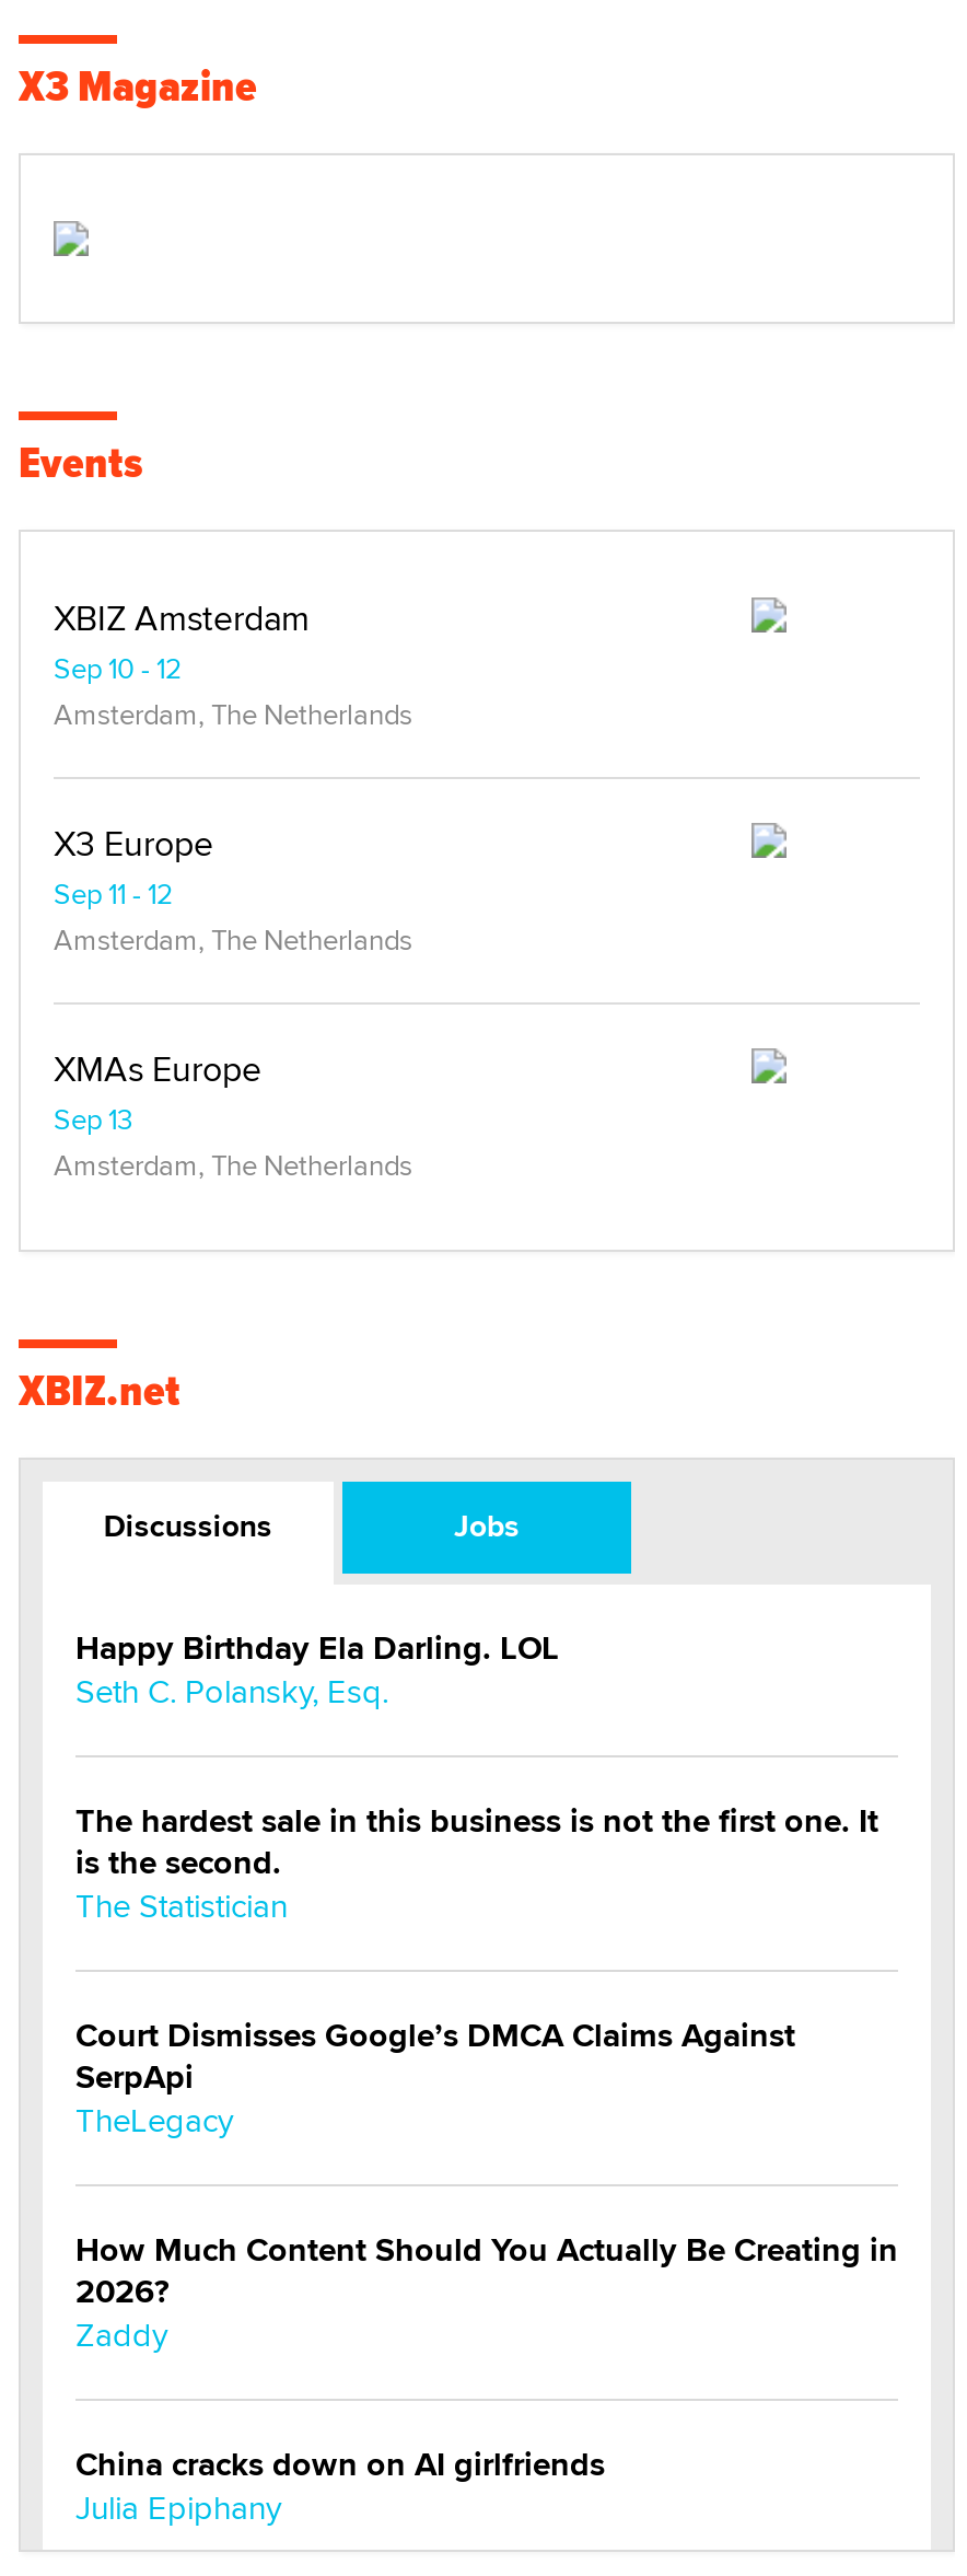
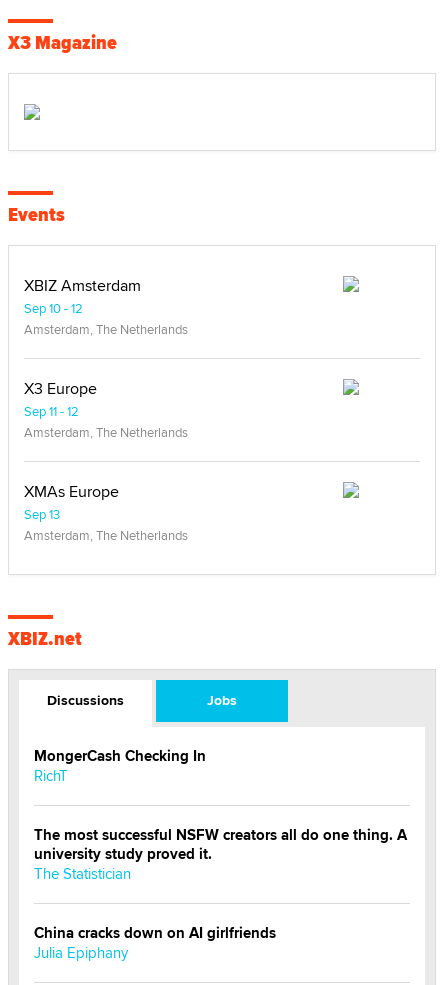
[75,1624,559,1714] Happy Birthday Ela Darling. LOL | Seth C. Polansky, Esq. -> [34,745,206,786] MongerCash Checking In | RichT
[75,1797,878,1887] The hardest sale in this business is not the first one. It | is the second. -> [34,824,407,865] The most successful NSFW creators all do one thing. A | university study proved it.
[75,2011,898,2357] Court Dismisses Google’s DMCA Claims Against | SerpApi | TheLegacy | How Much Content Should You Actually Be Creating in | 2026? | Zaddy -> none

